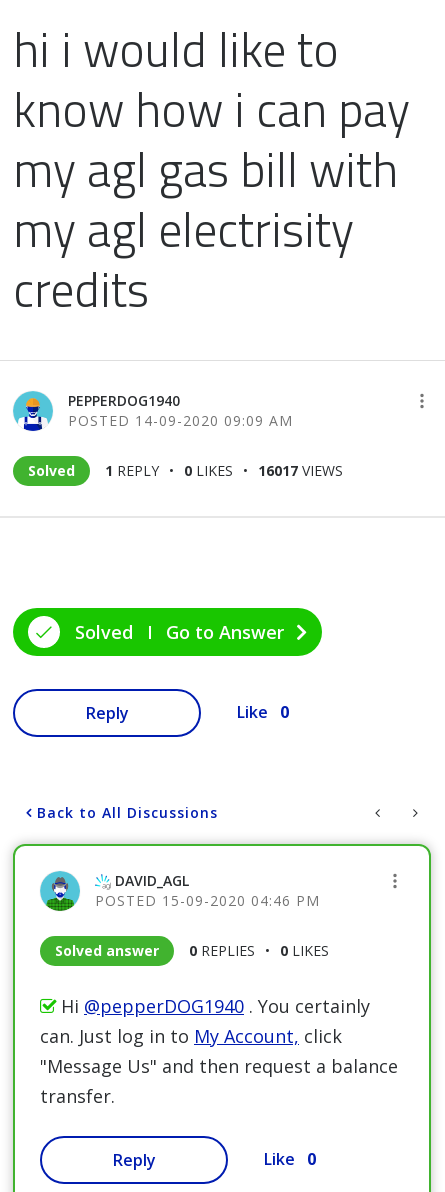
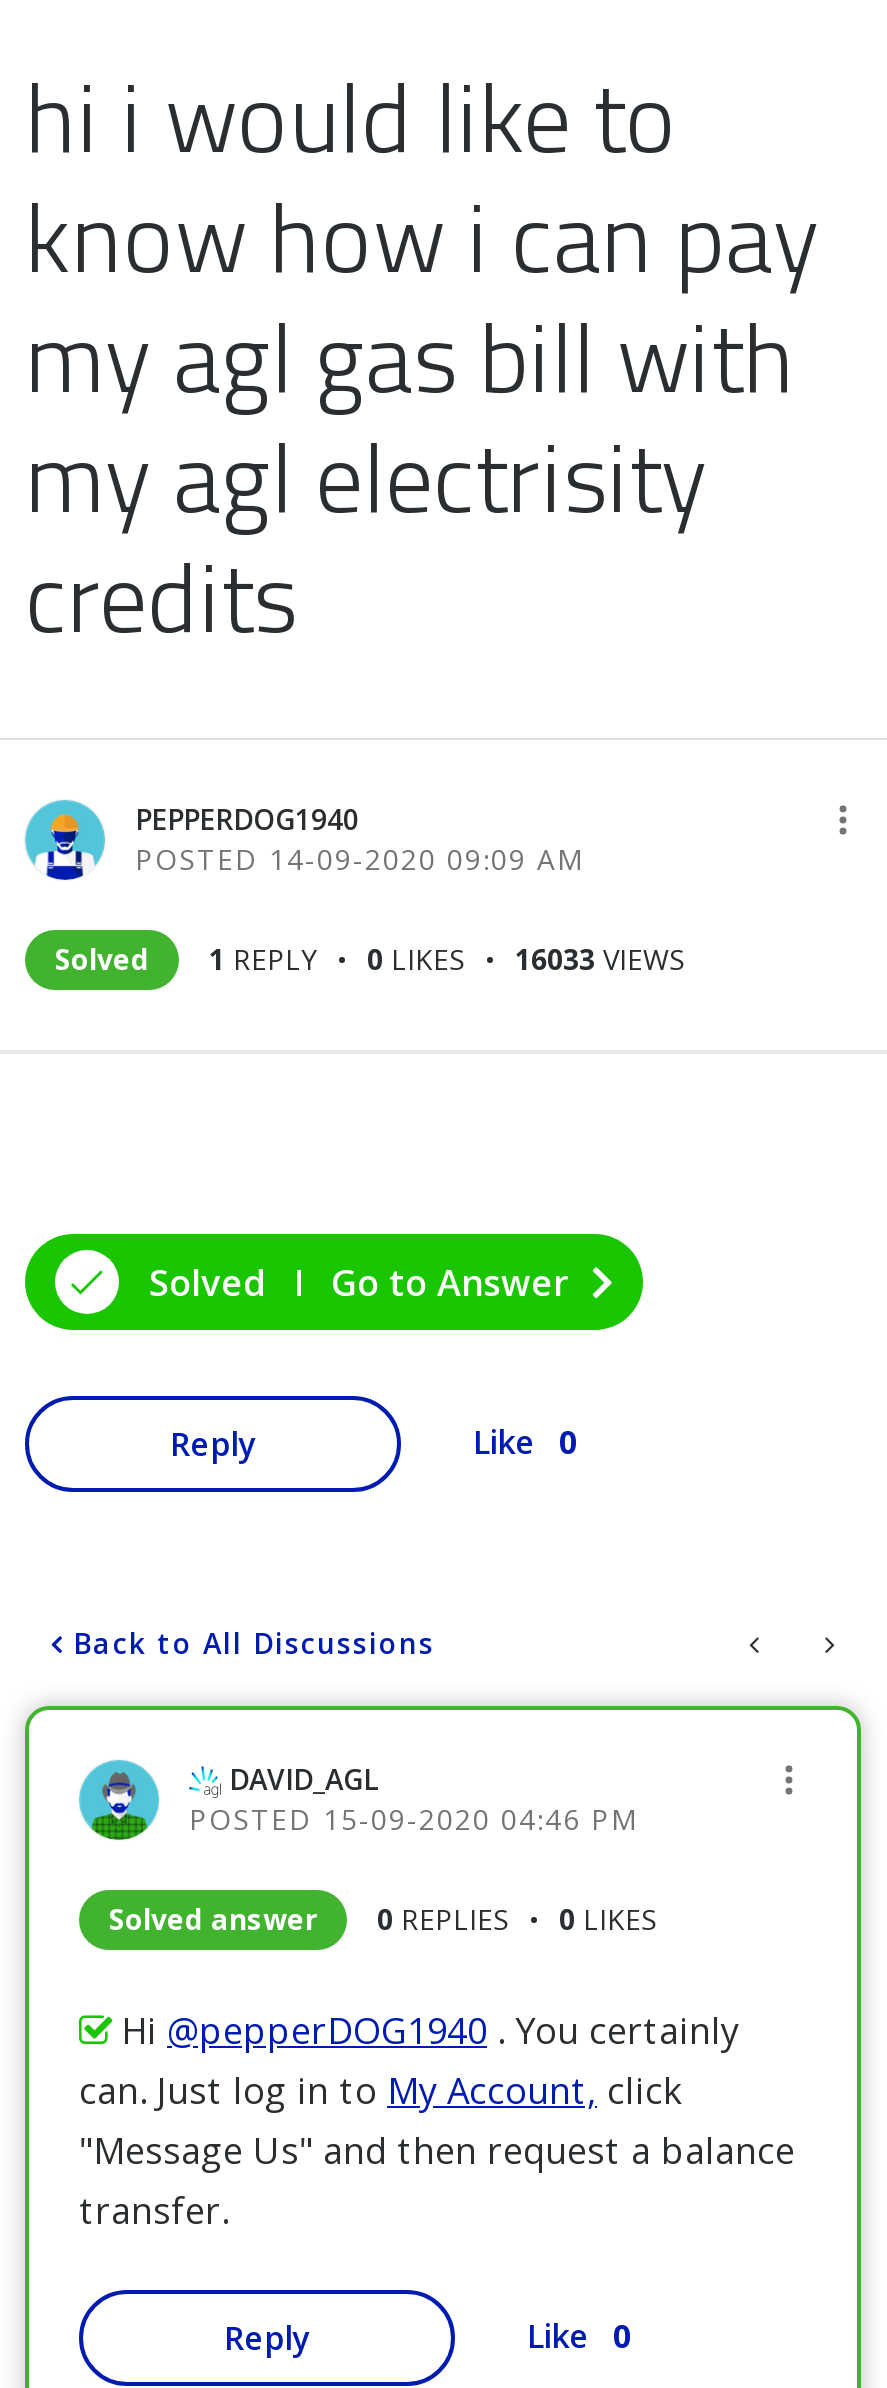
[28,461,343,480] Solved 1 REPLY 0 LIKES 16017 VIEWS -> [55,940,685,978] Solved 1 REPLY 0 LIKES 16033 VIEWS

